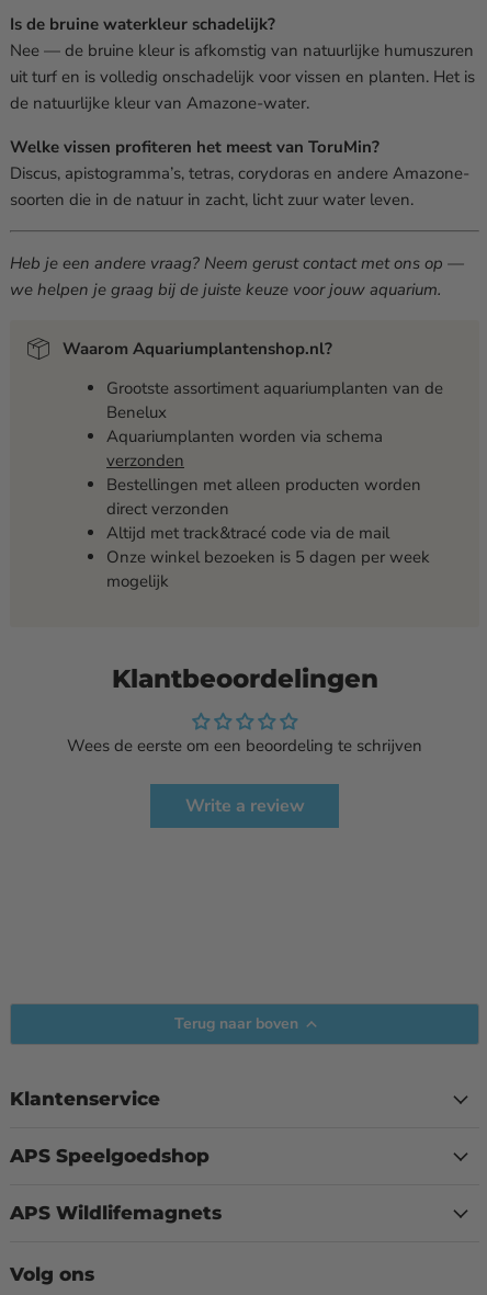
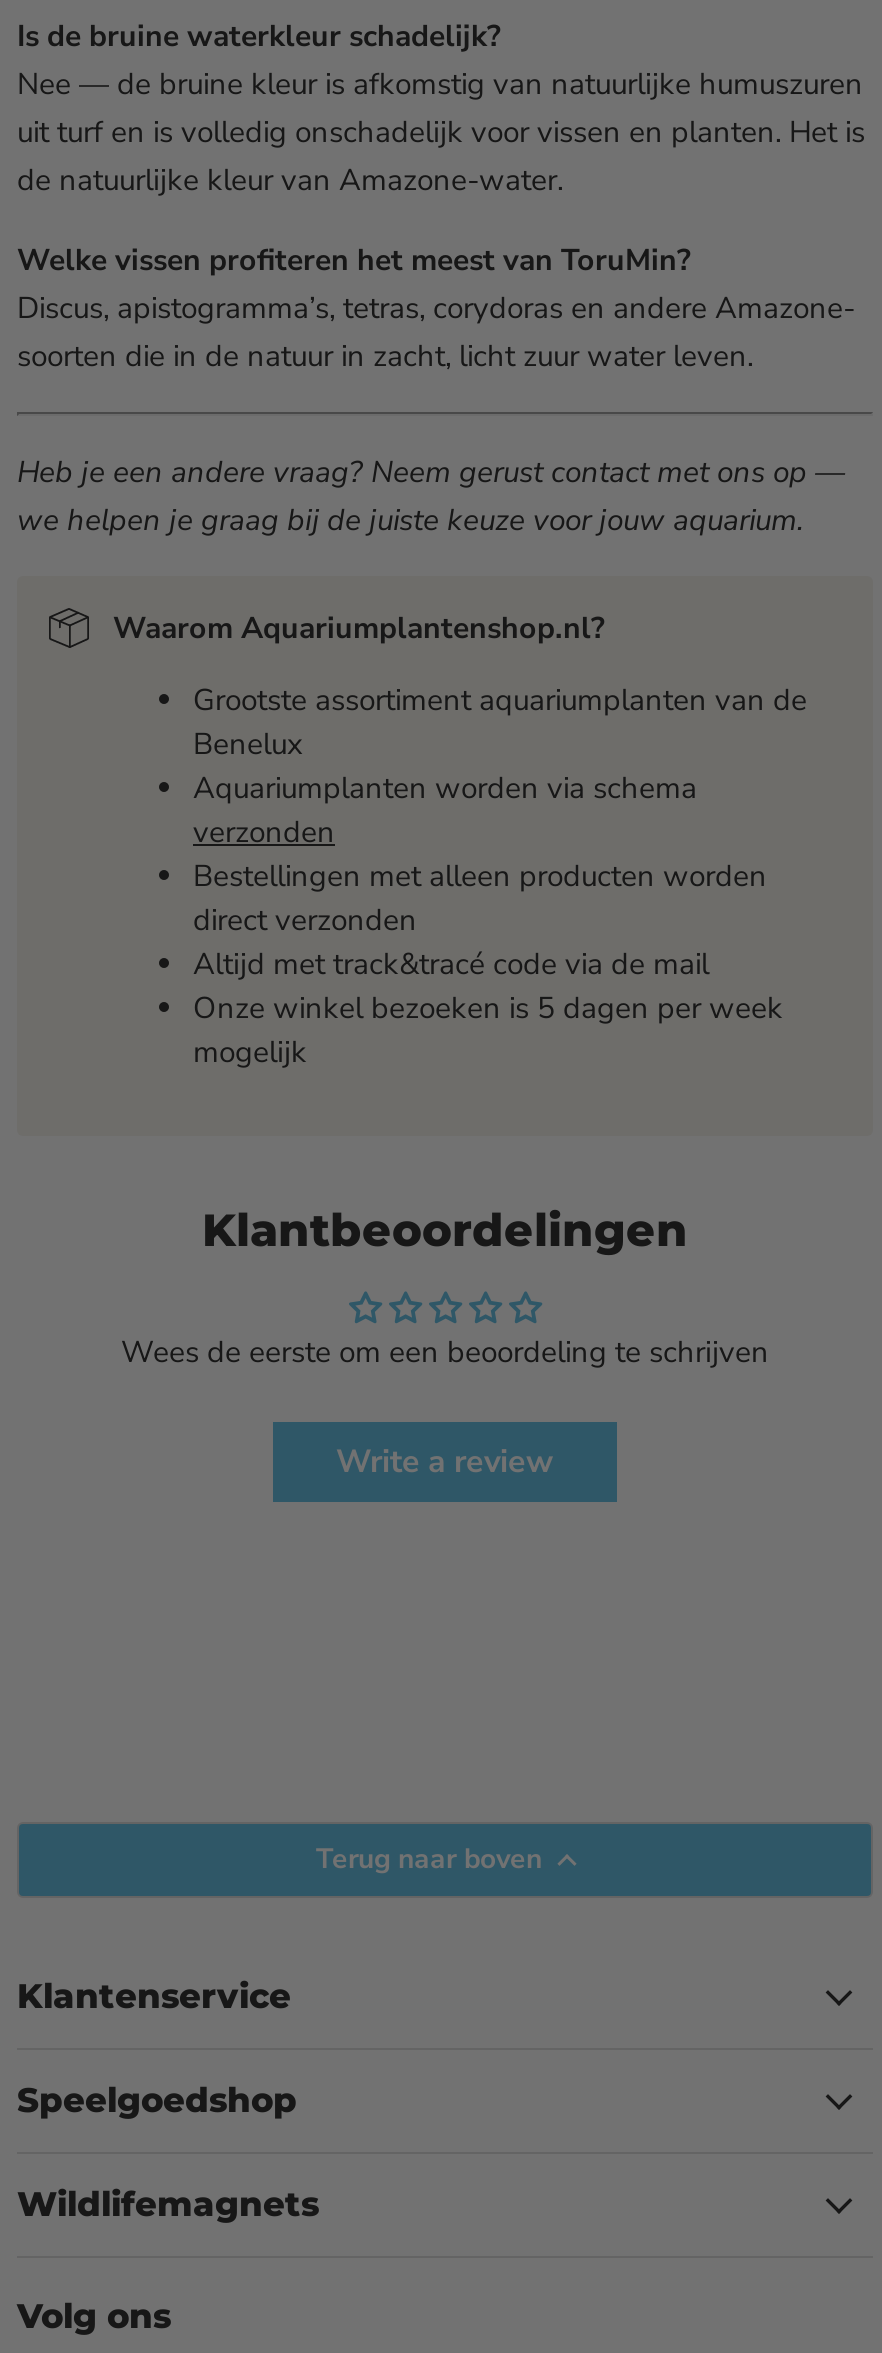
[10,1145,209,1167] APS Speelgoedshop -> [17,2080,297,2120] Speelgoedshop
[10,1202,222,1224] APS Wildlifemagnets -> [17,2184,319,2224] Wildlifemagnets

